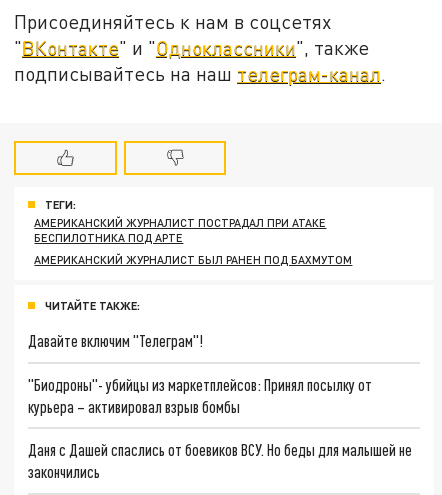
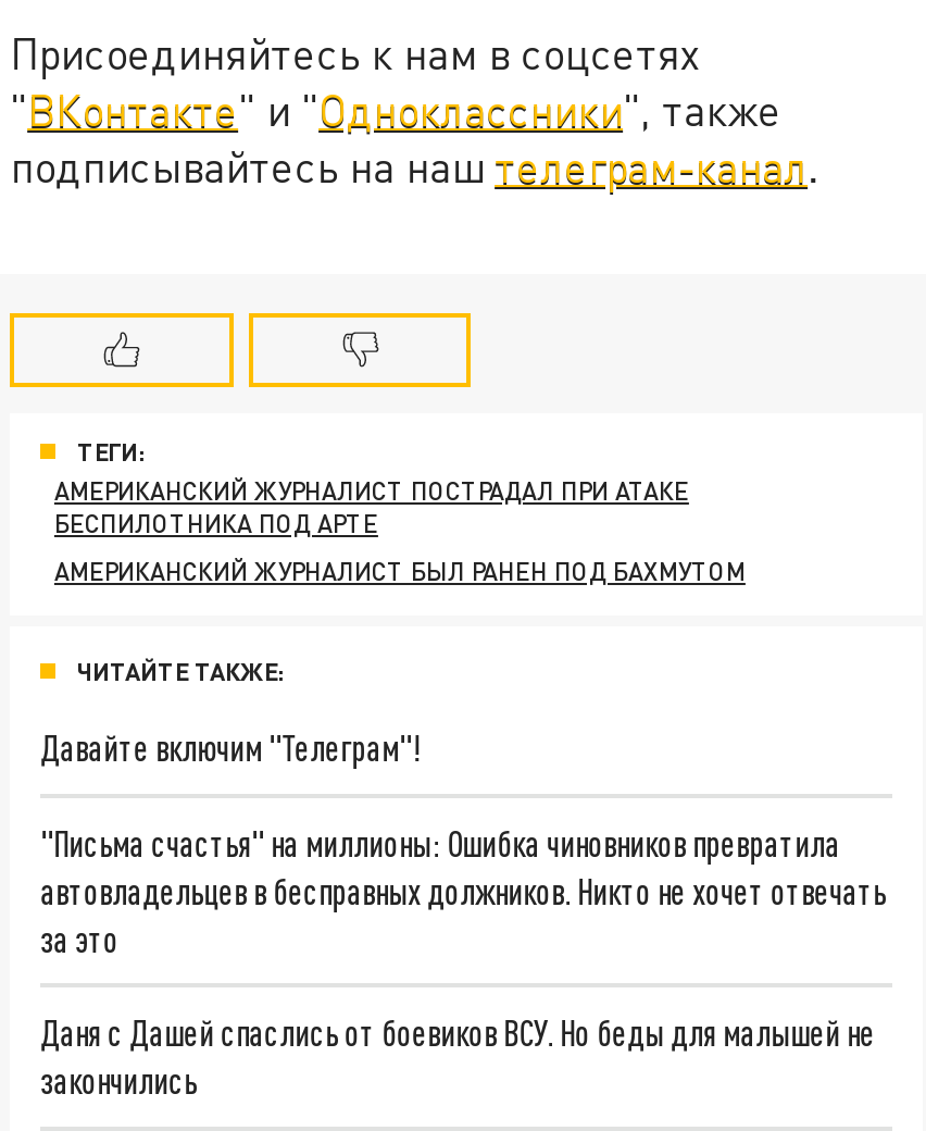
[28,375,372,416] "Биодроны"- убийцы из маркетплейсов: Принял посылку от | курьера – активировал взрыв бомбы -> [40,821,886,958] "Письма счастья" на миллионы: Ошибка чиновников превратила | автовладельцев в бесправных должников. Никто не хочет отвечать | за это

